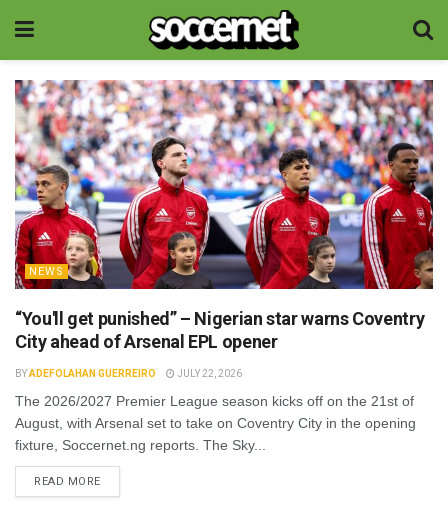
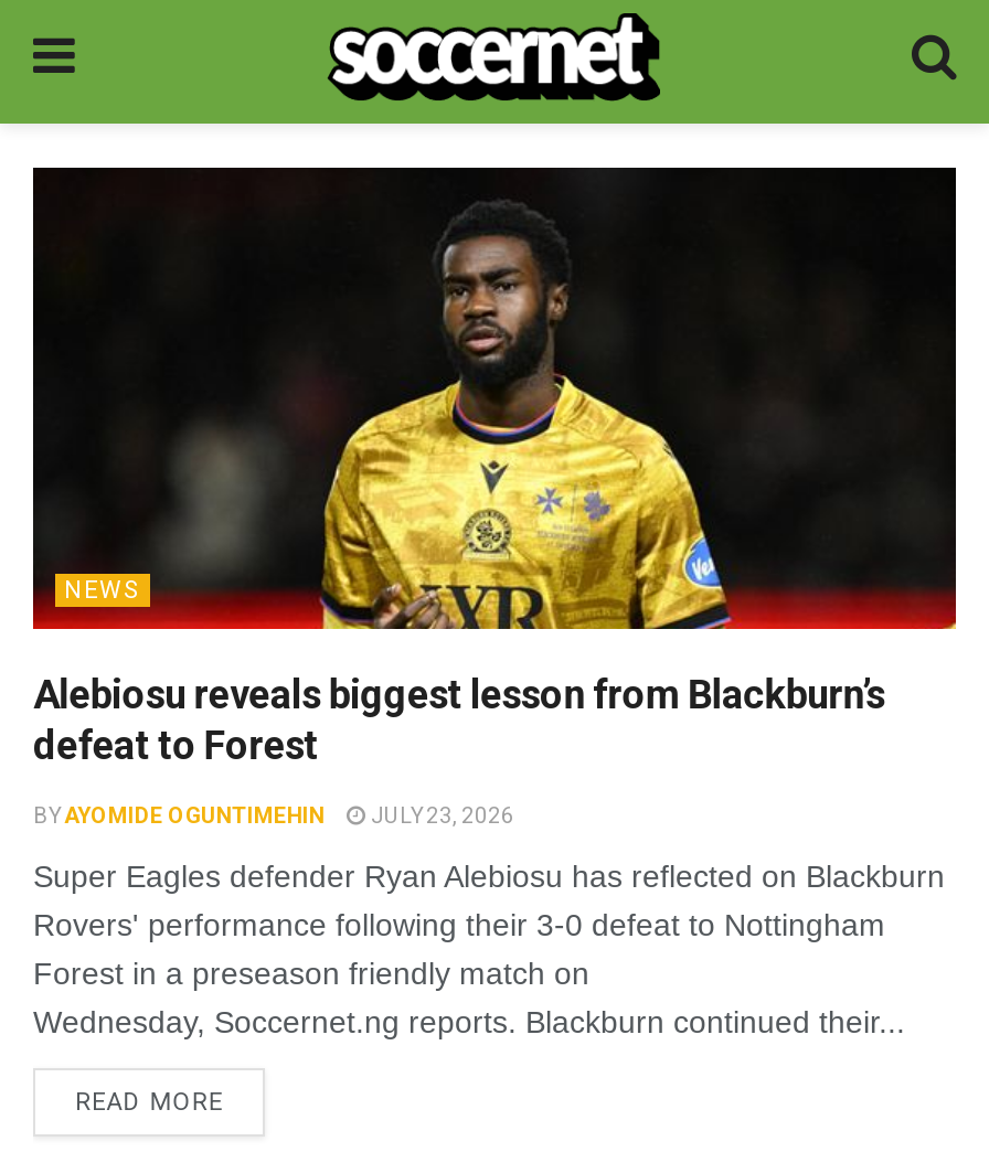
[14,79,434,352] [image] | “You'll get punished” – Nigerian star warns Coventry | City ahead of Arsenal EPL opener -> [31,166,958,768] [image] | Alebiosu reveals biggest lesson from Blackburn’s | defeat to Forest
[15,368,242,379] BY ADEFOLAHAN GUERREIRO | JULY 22, 2026 -> [33,803,514,828] BY AYOMIDE OGUNTIMEHIN | JULY 23, 2026
[15,393,416,453] The 2026/2027 Premier League season kicks off on the 21st of | August, with Arsenal set to take on Coventry City in the opening | fixture, Soccernet.ng reports. The Sky... -> [33,858,945,1039] Super Eagles defender Ryan Alebiosu has reflected on Blackburn | Rovers' performance following their 3-0 defeat to Nottingham | Forest in a preseason friendly match on | Wednesday, Soccernet.ng reports. Blackburn continued their...

